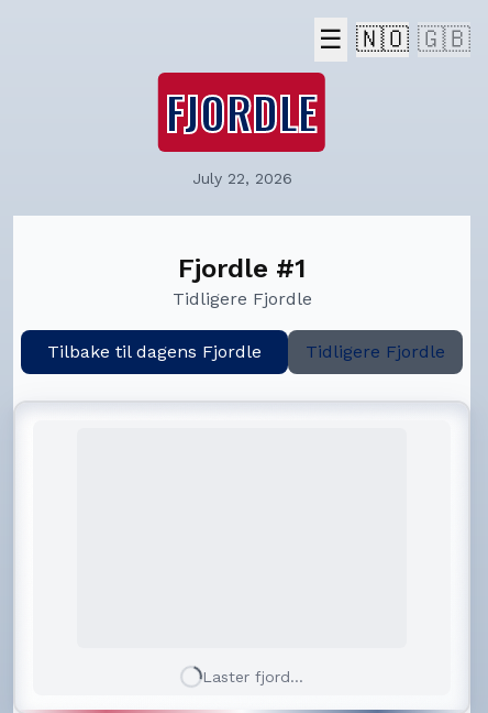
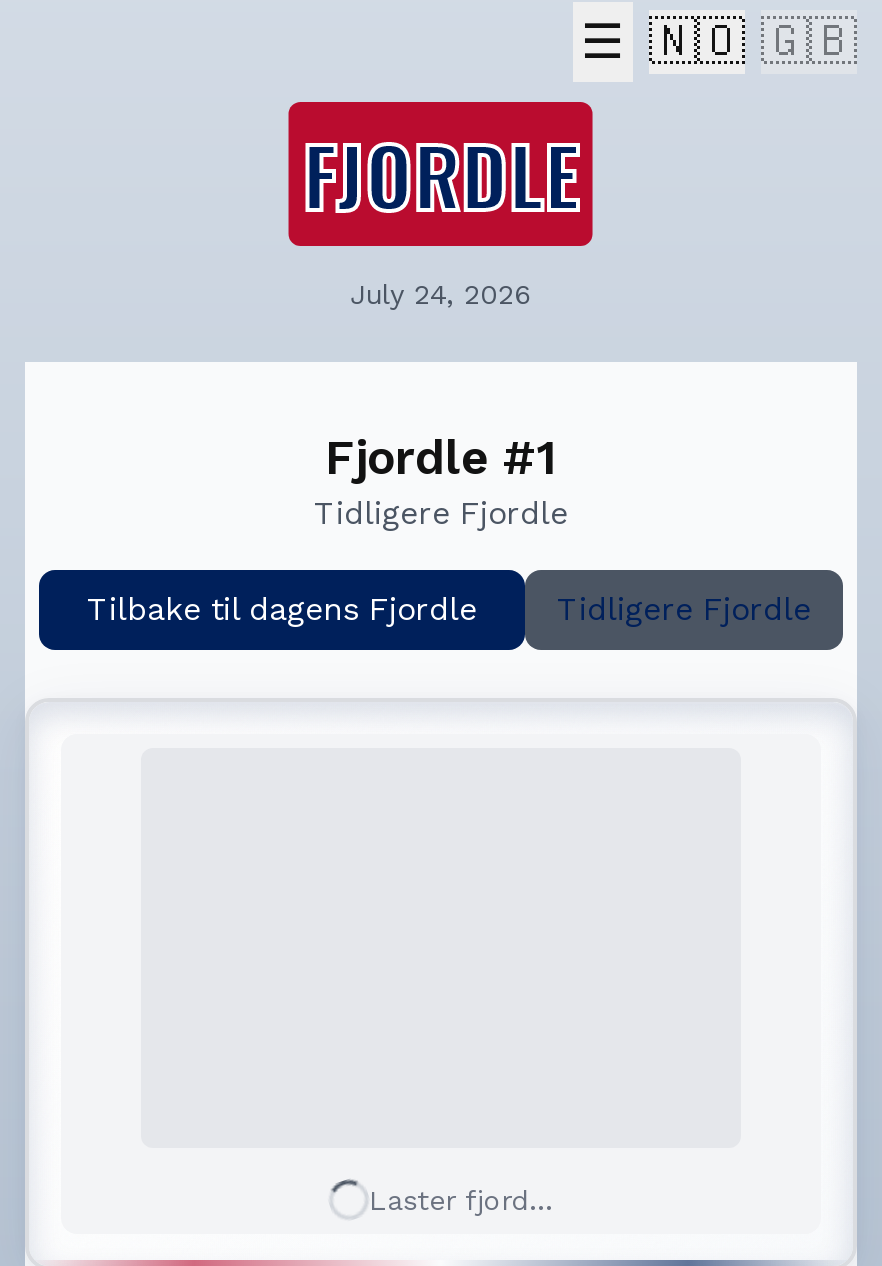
[192,169,292,187] July 22, 2026 -> [350,278,532,310] July 24, 2026

